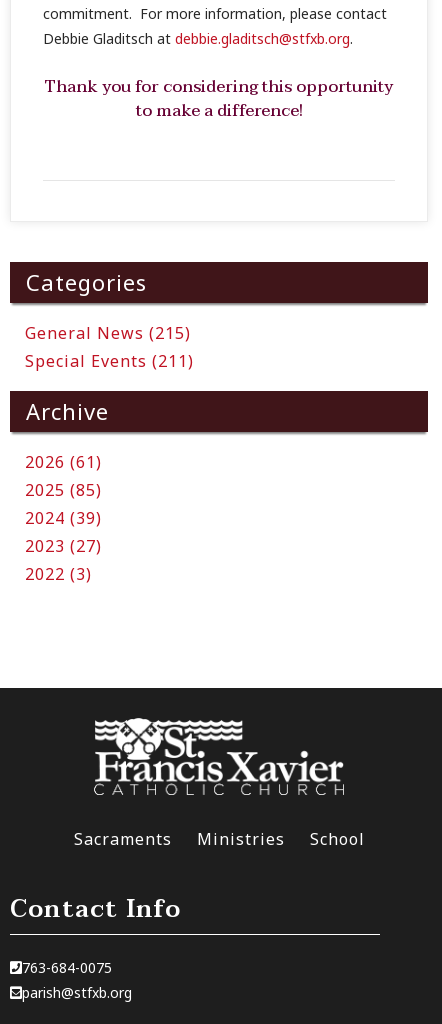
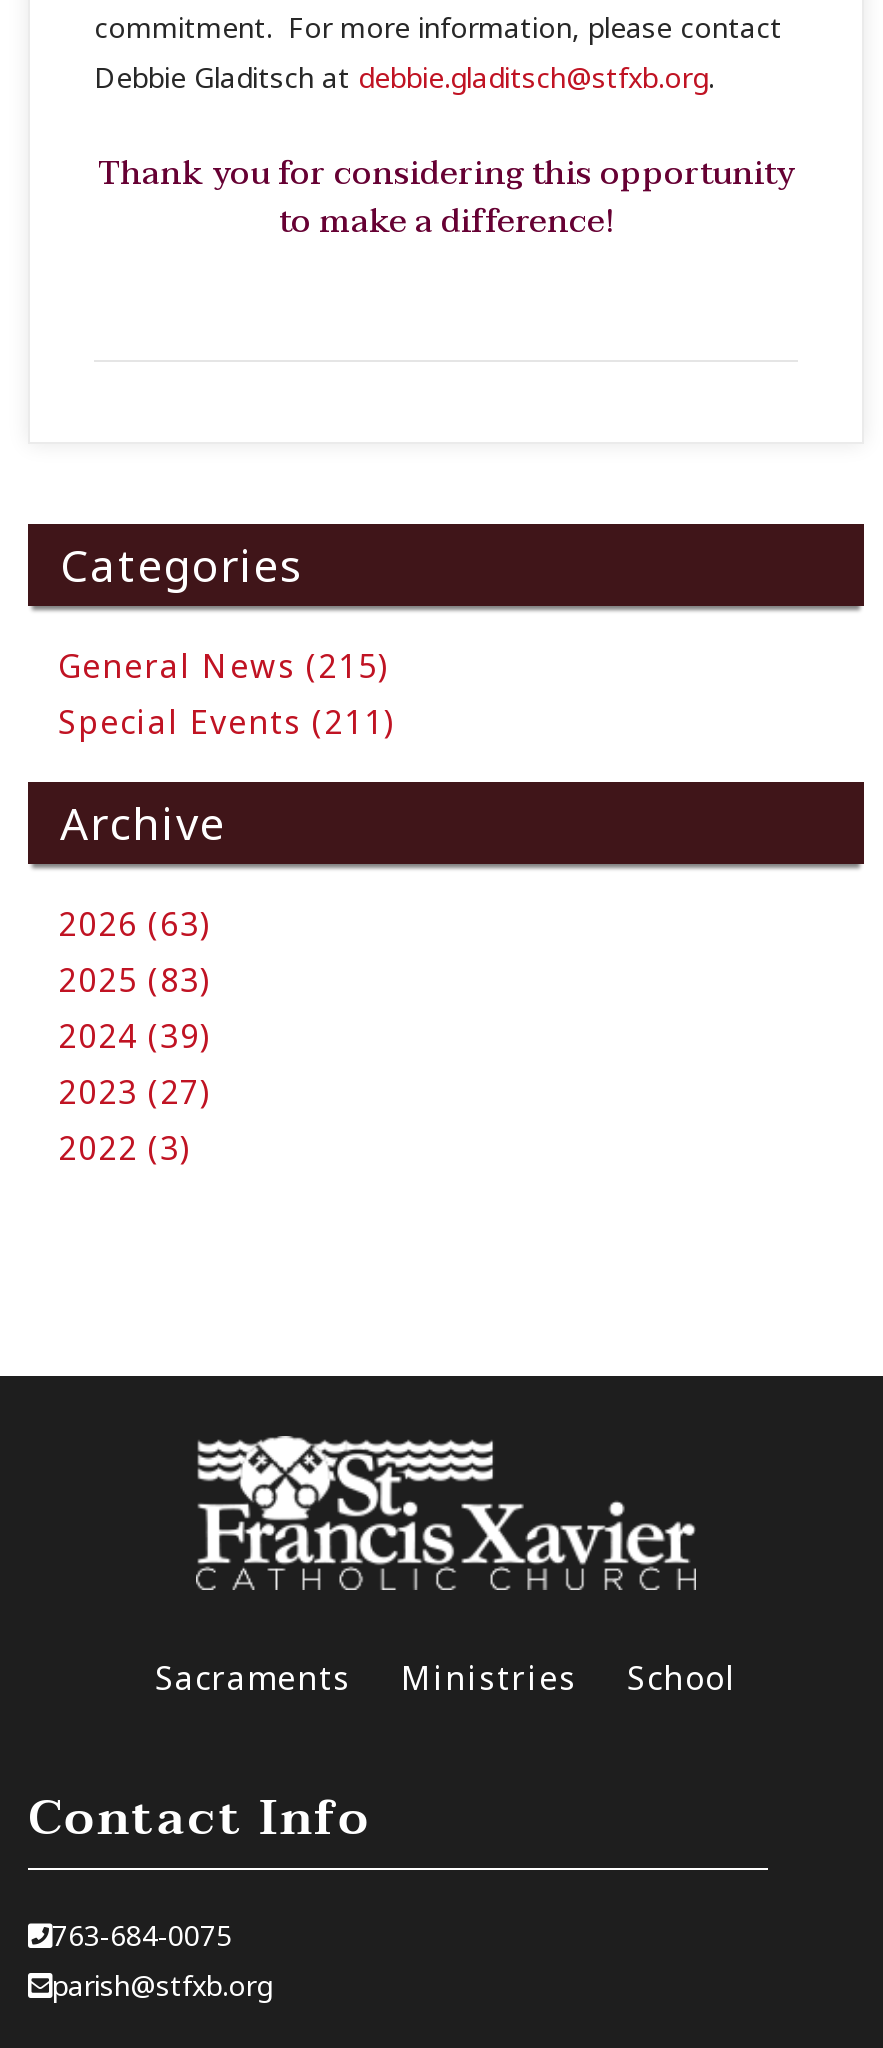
[25,451,102,473] 2026 (61) -> [58,903,212,947] 2026 (63)
[25,479,102,501] 2025 (85) -> [58,959,212,1003] 2025 (83)

